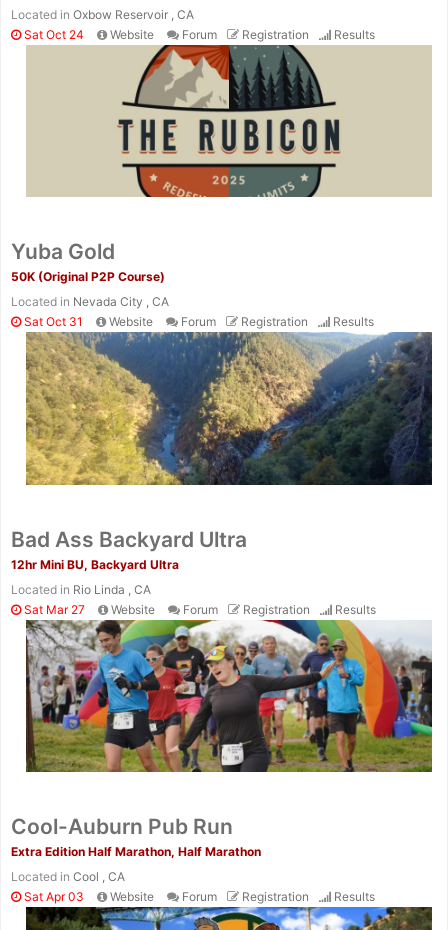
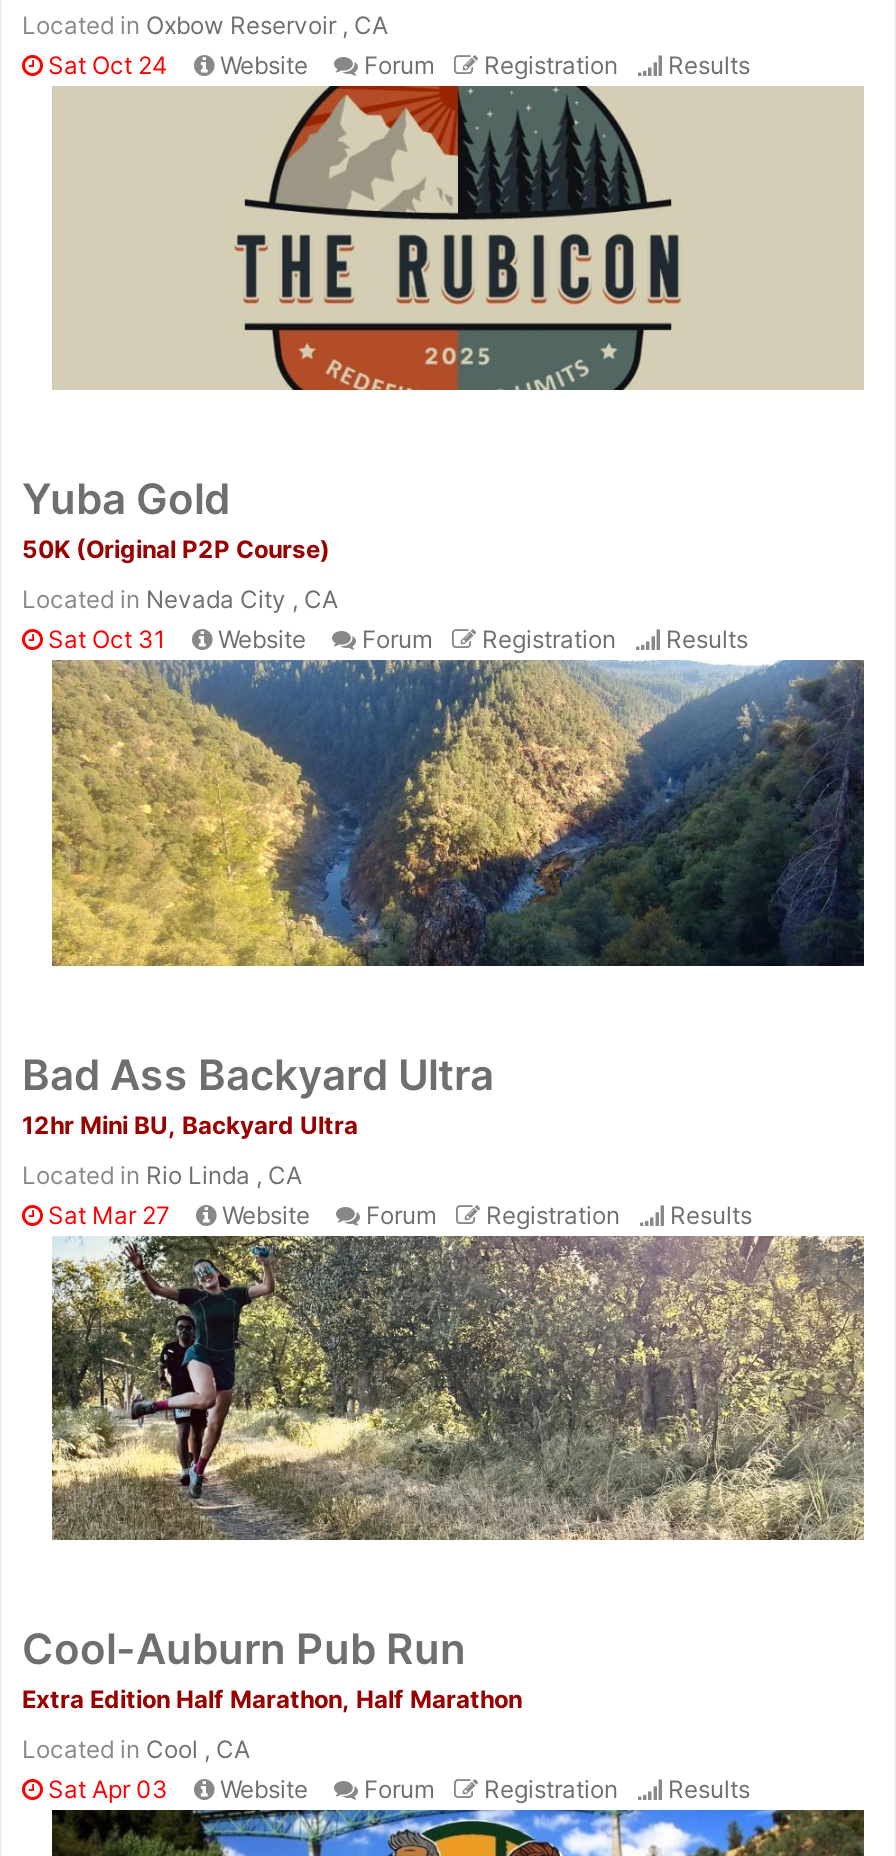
[25,619,433,773] [image] -> [50,1234,866,1542] [image]

